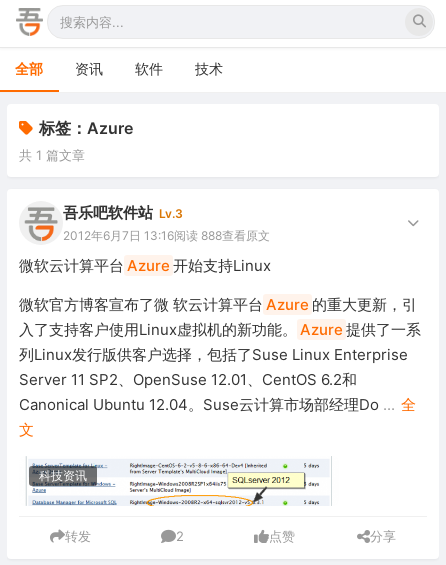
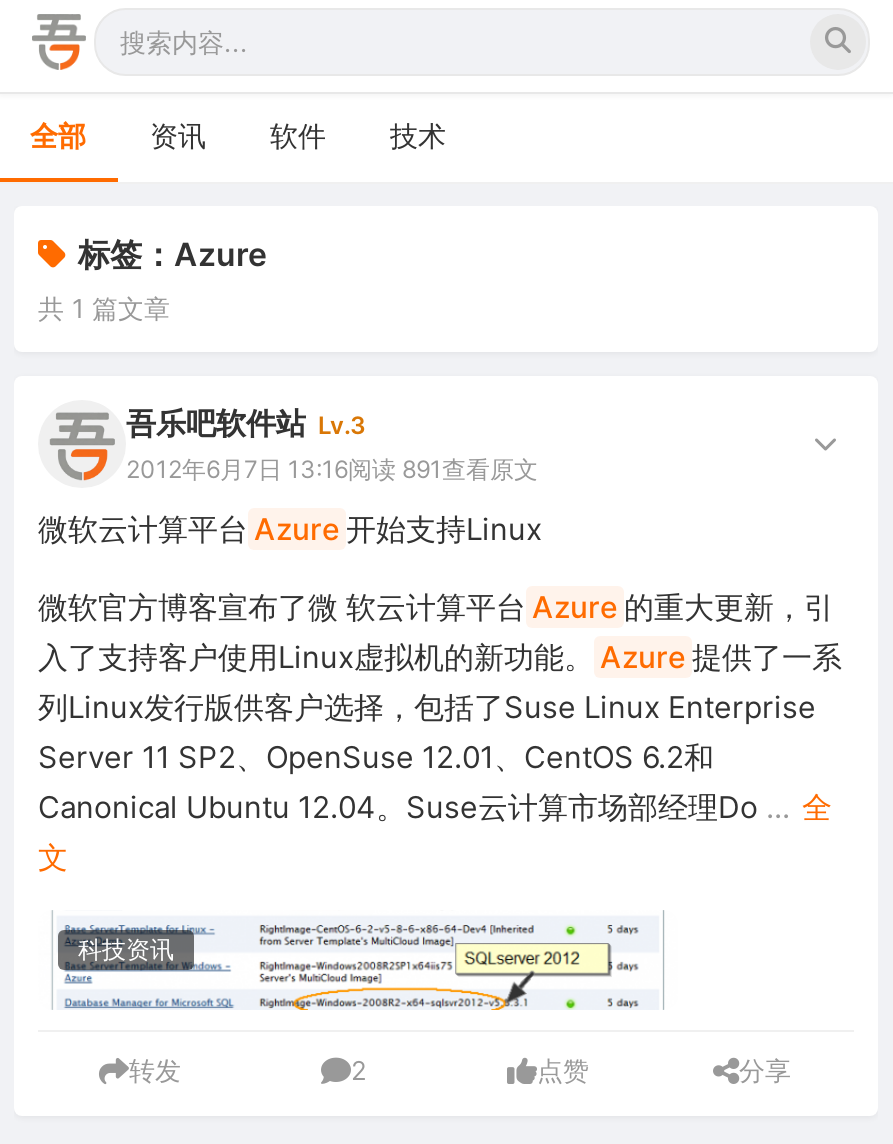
[63,228,270,243] 2012年6月7日 13:16阅读 888查看原文 -> [126,454,538,484] 2012年6月7日 13:16阅读 891查看原文

